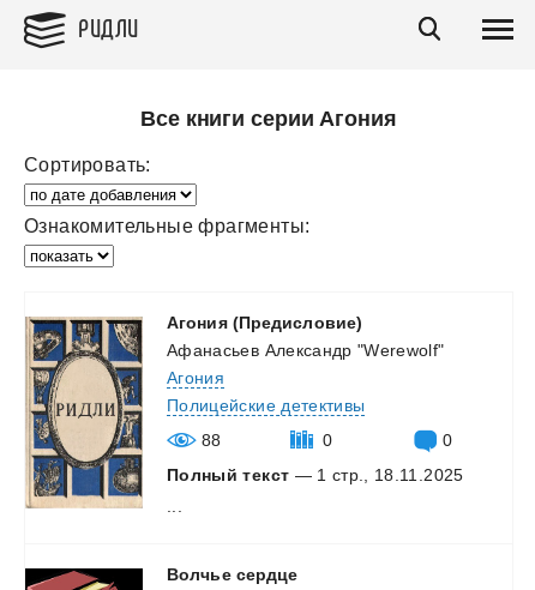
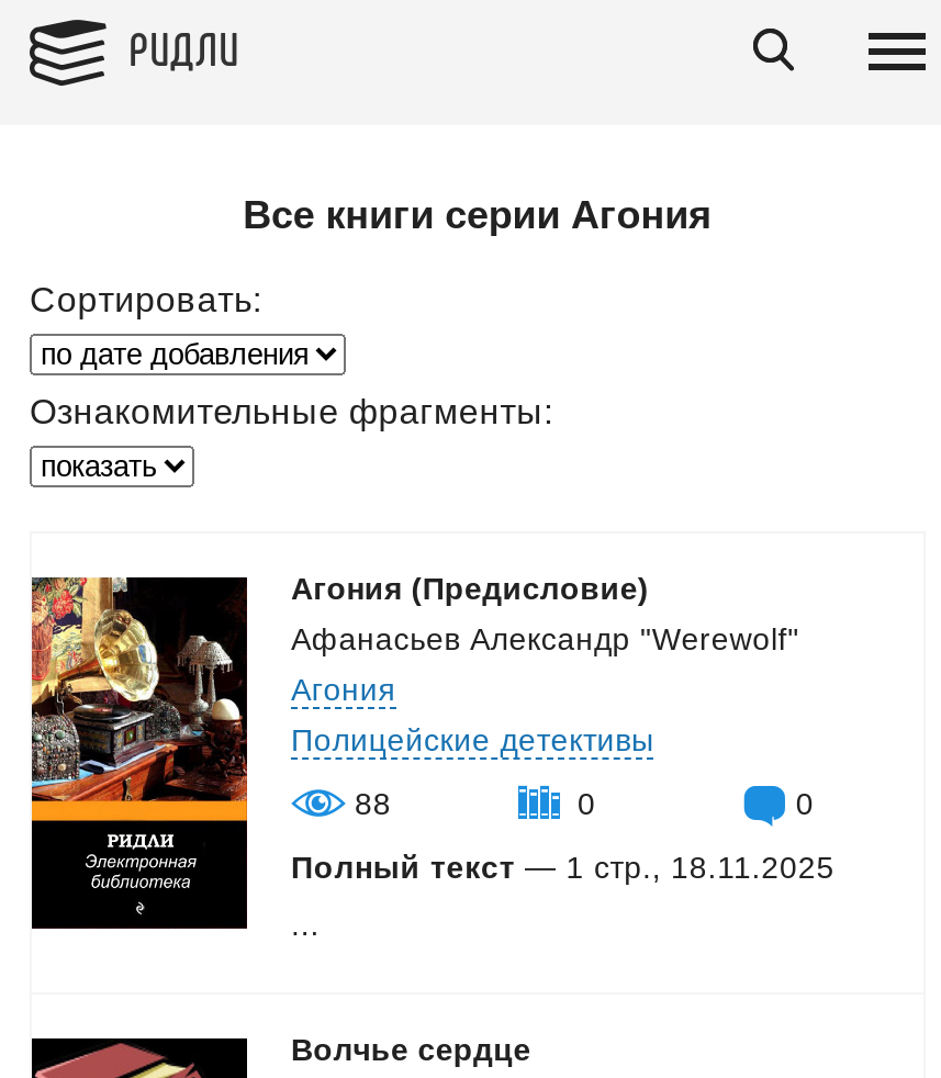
[25,317,144,508] [image] -> [30,575,249,931] [image]

